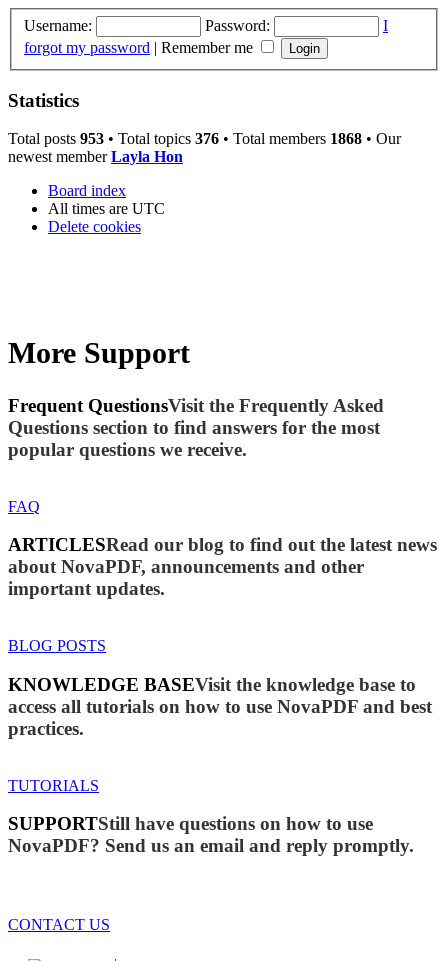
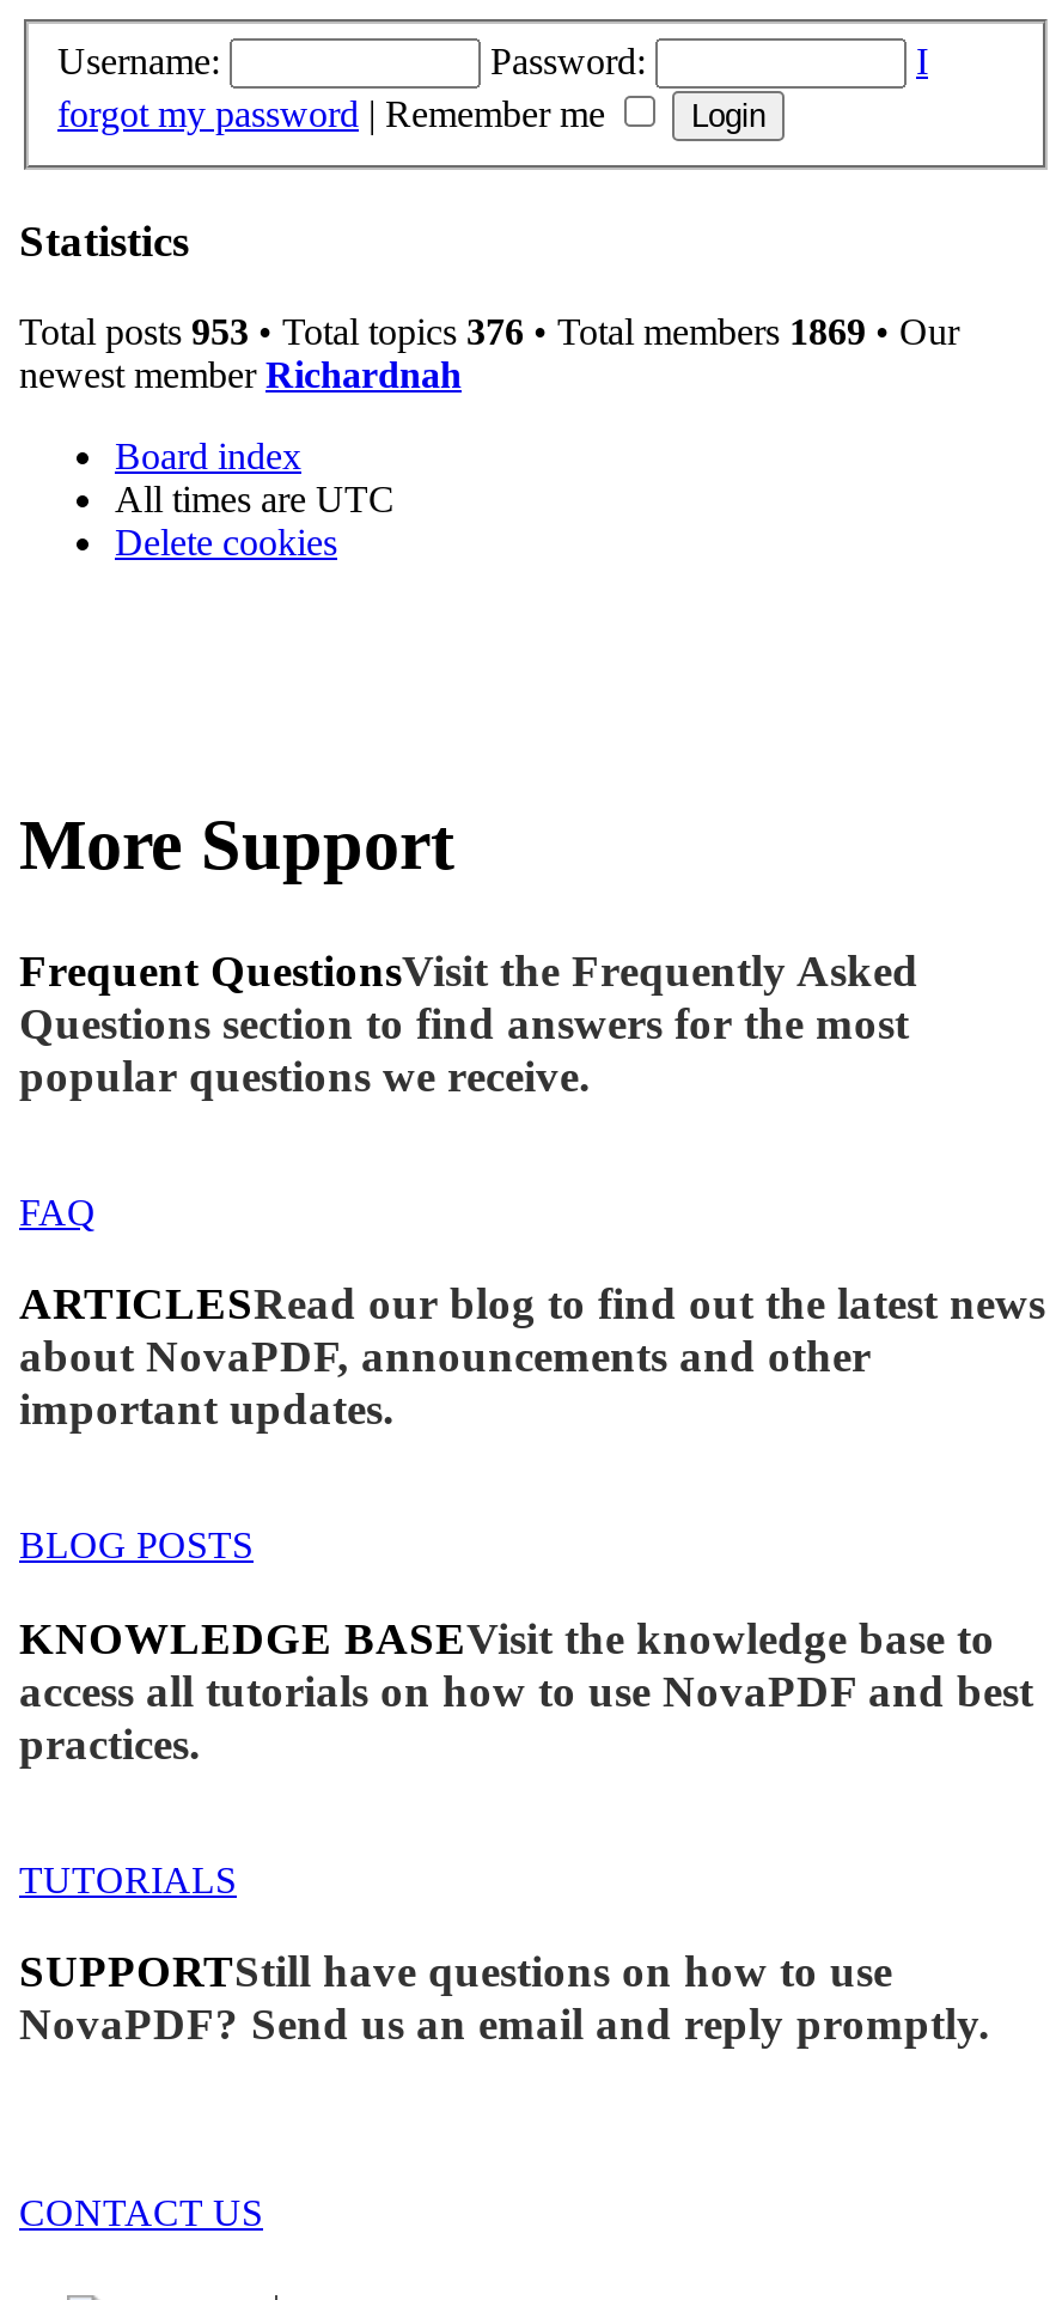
[8,130,401,165] Total posts 953 • Total topics 376 • Total members 1868 • Our | newest member Layla Hon -> [19,312,959,396] Total posts 953 • Total topics 376 • Total members 1869 • Our | newest member Richardnah

